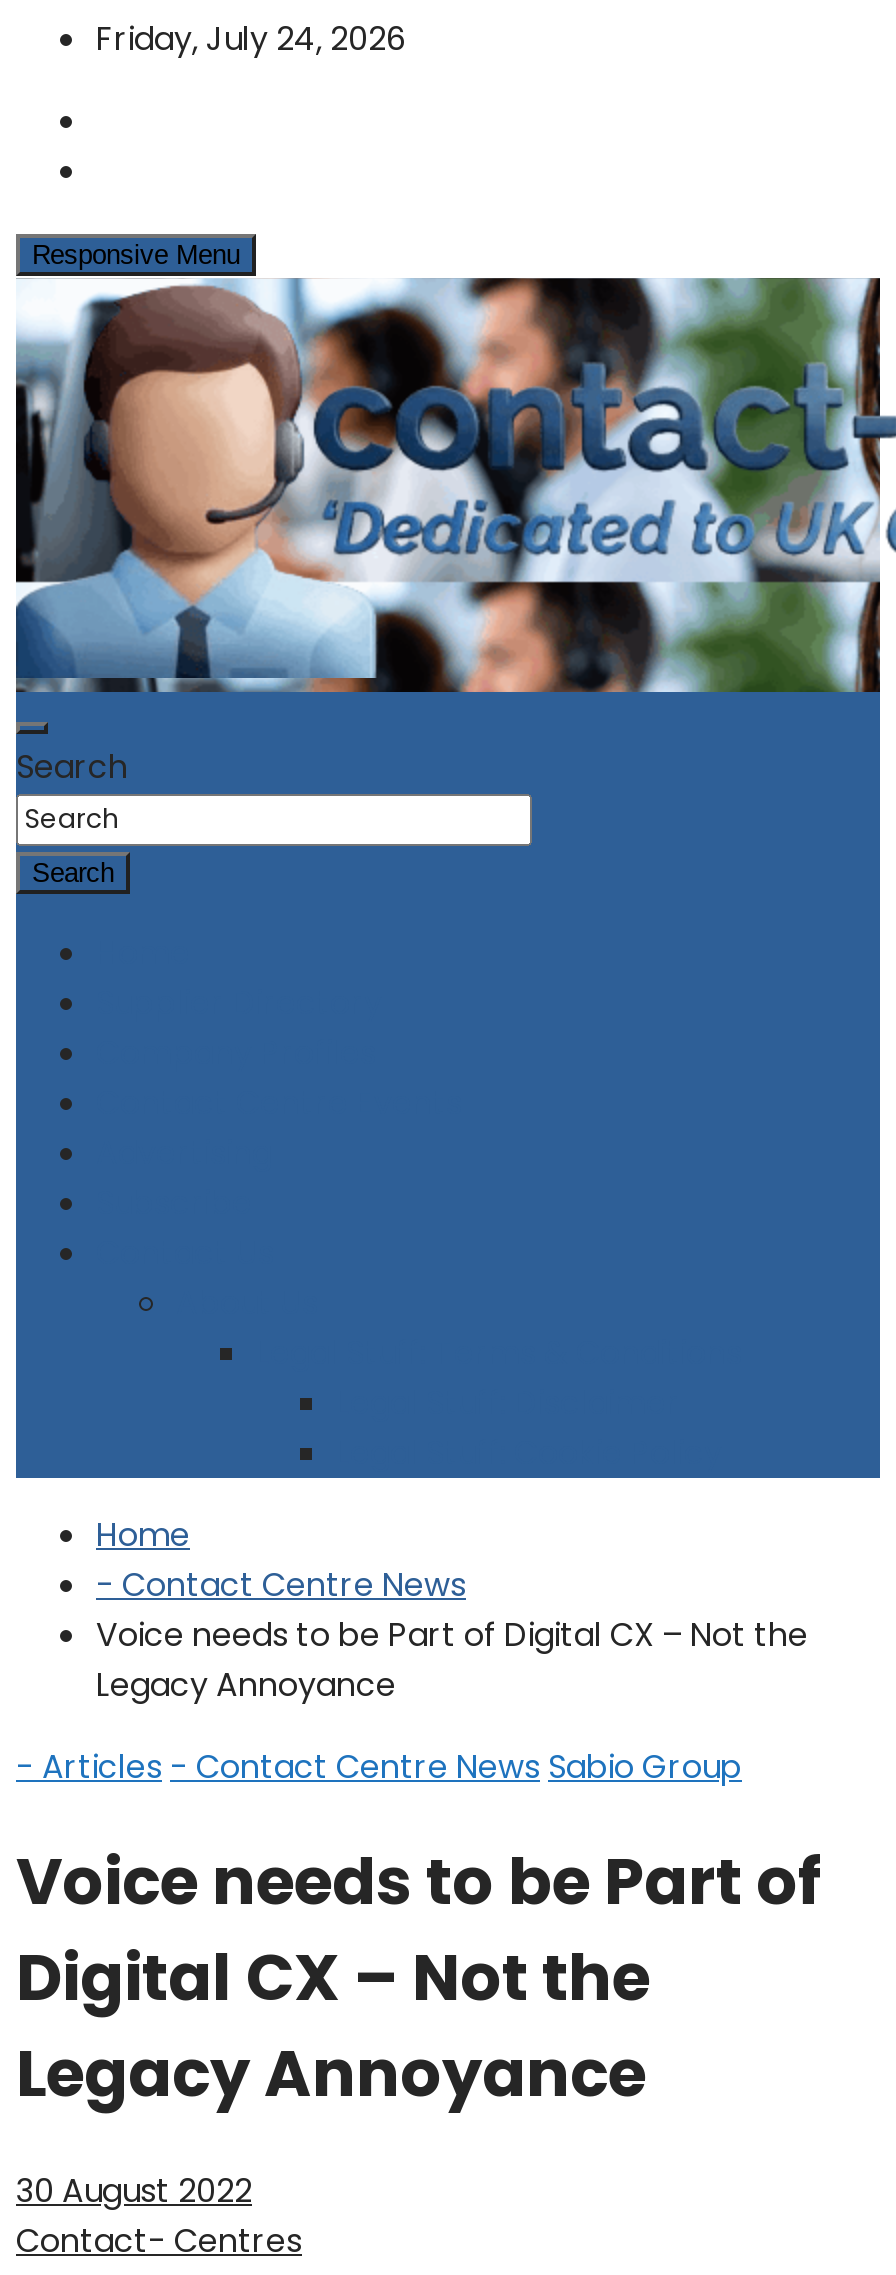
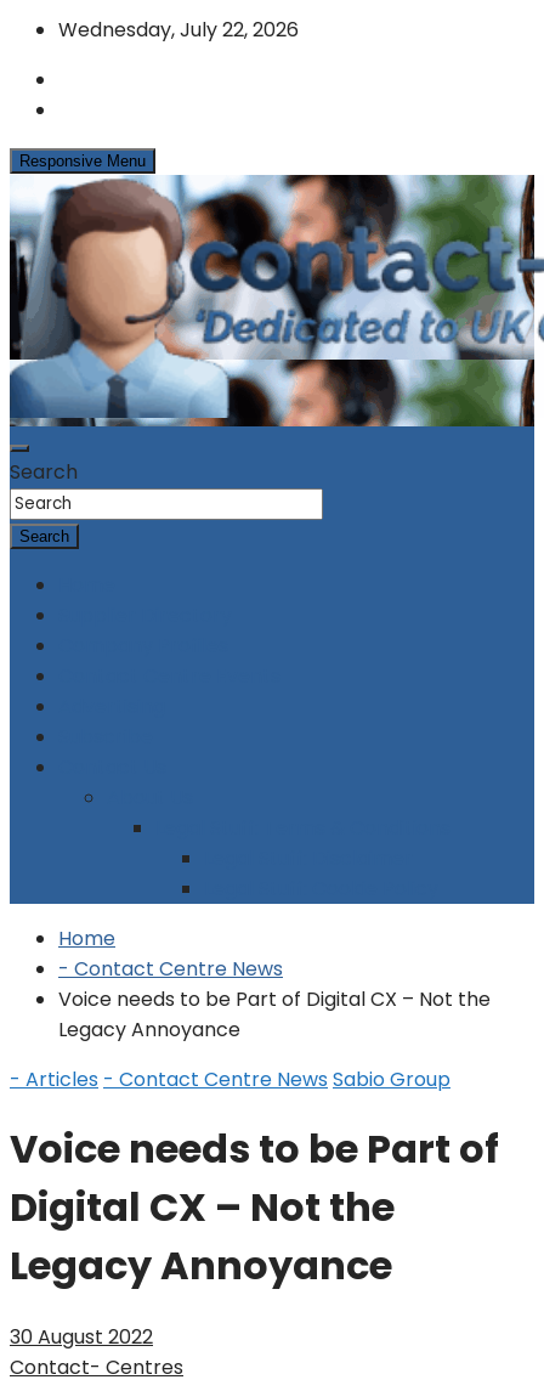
[96,16,406,62] Friday, July 24, 2026 -> [58,16,299,44] Wednesday, July 22, 2026

